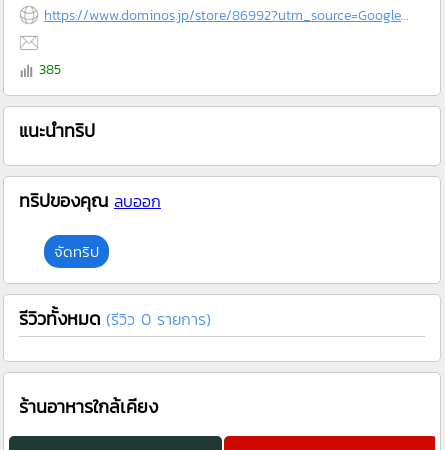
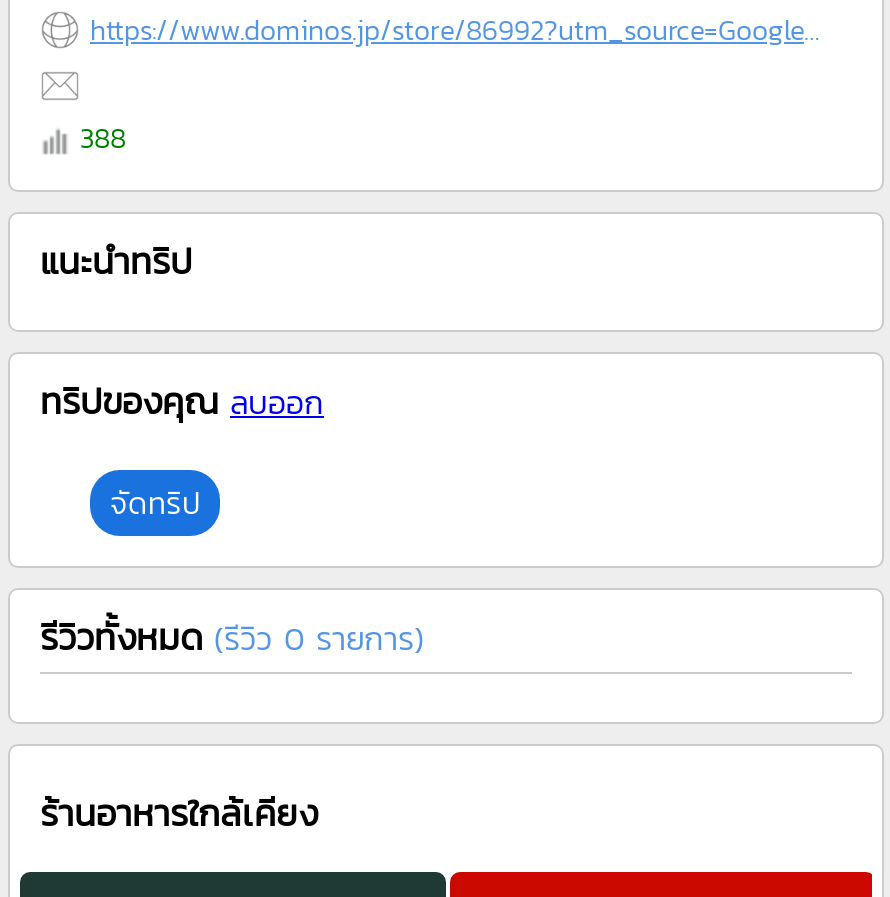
[39,59,61,80] 385 -> [80,118,126,160] 388

